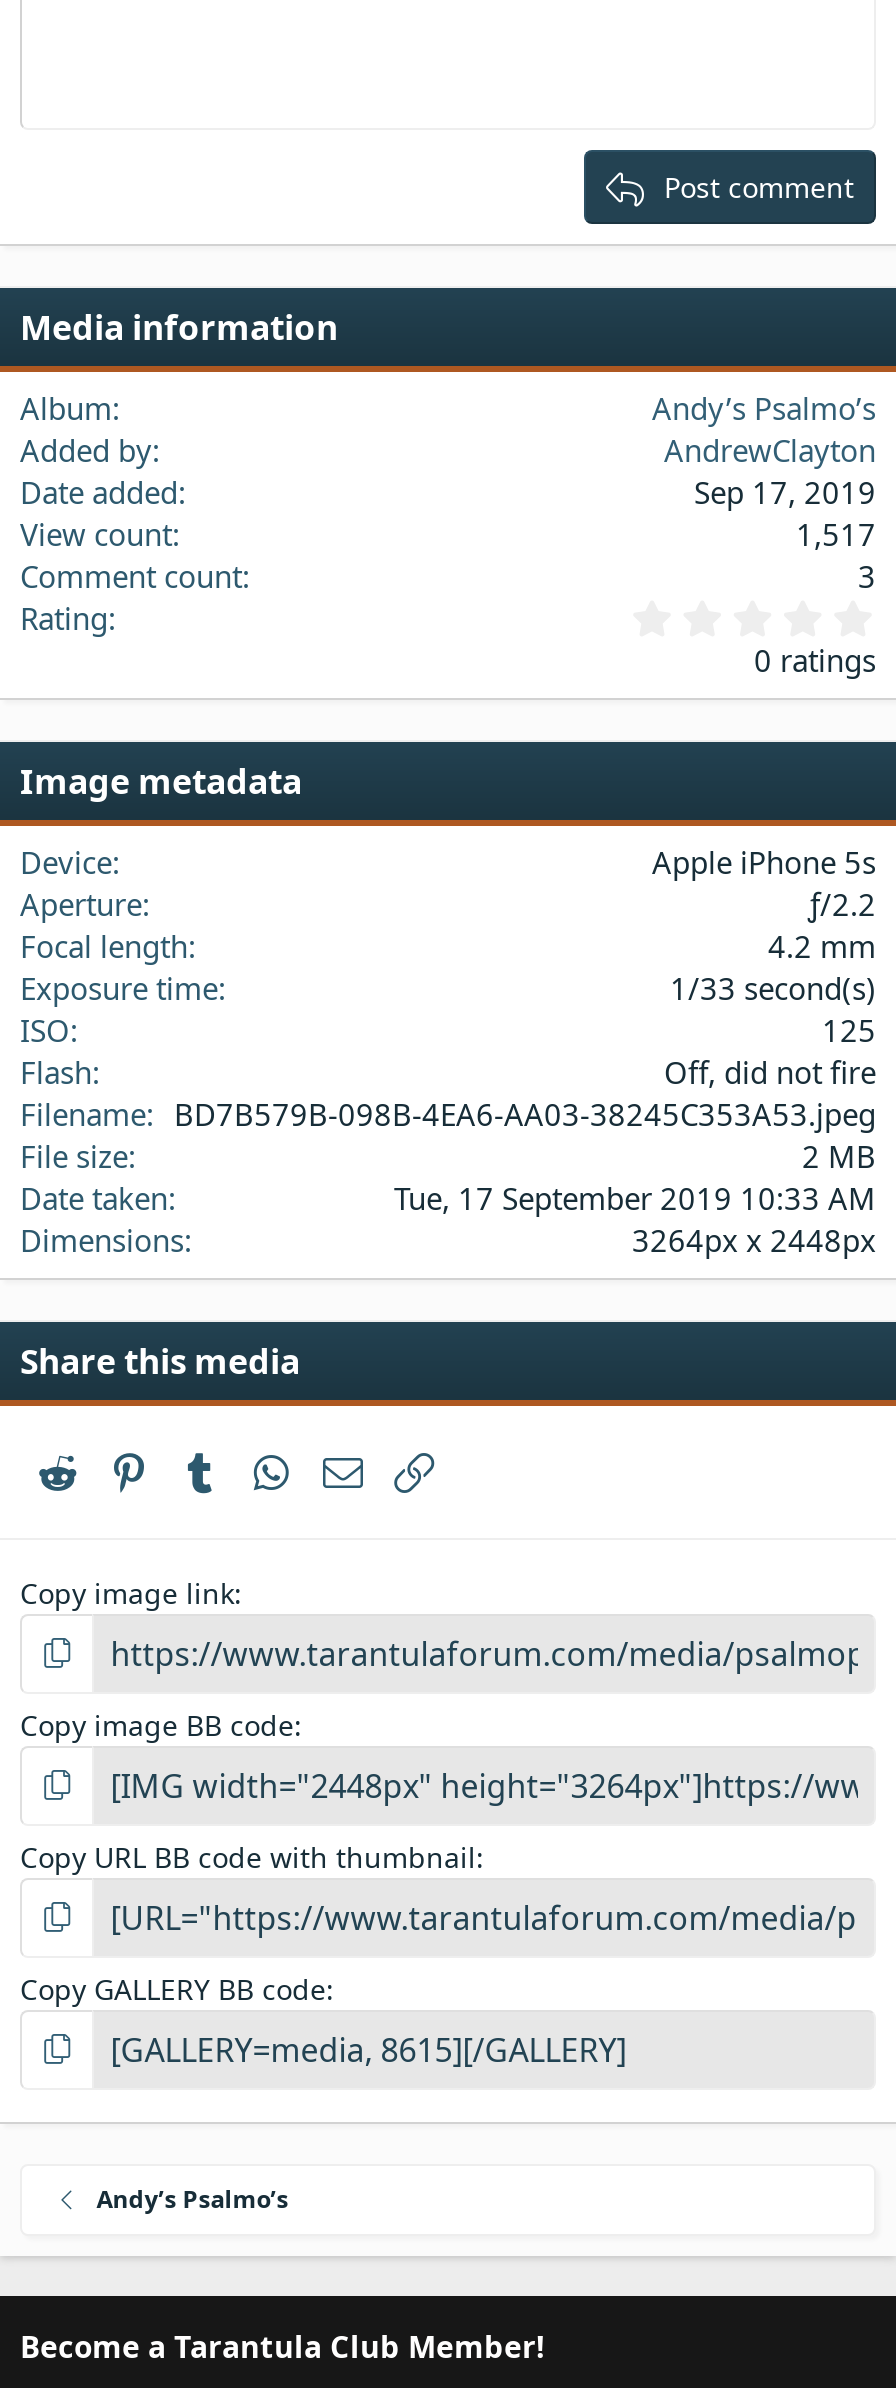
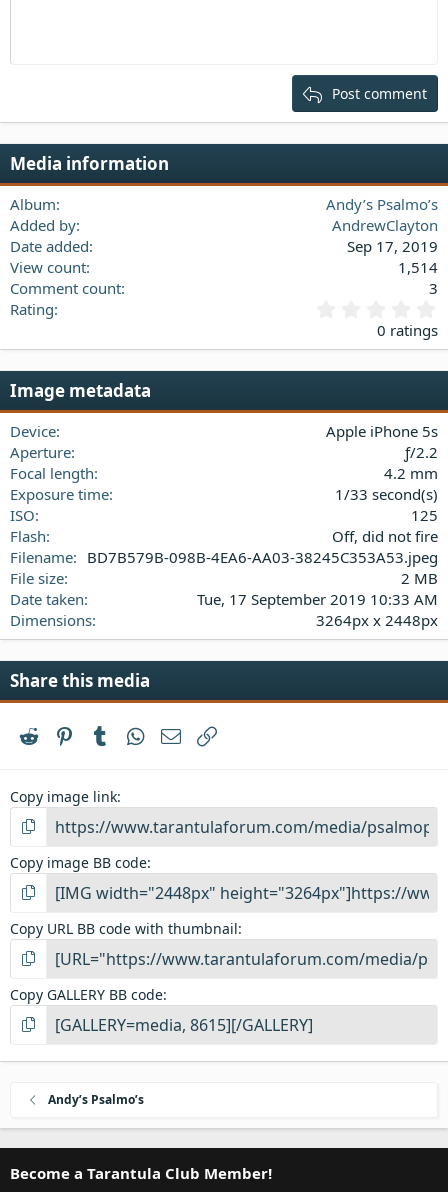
[796,514,876,554] 1,517 -> [398,257,438,277] 1,514

